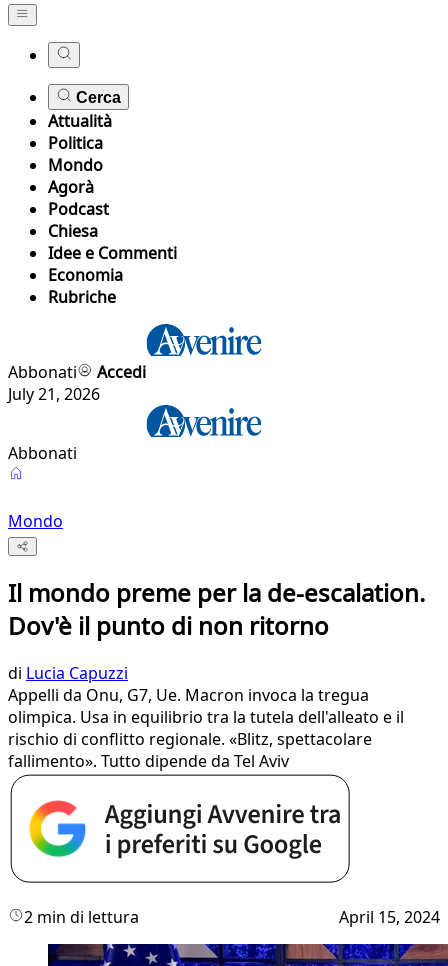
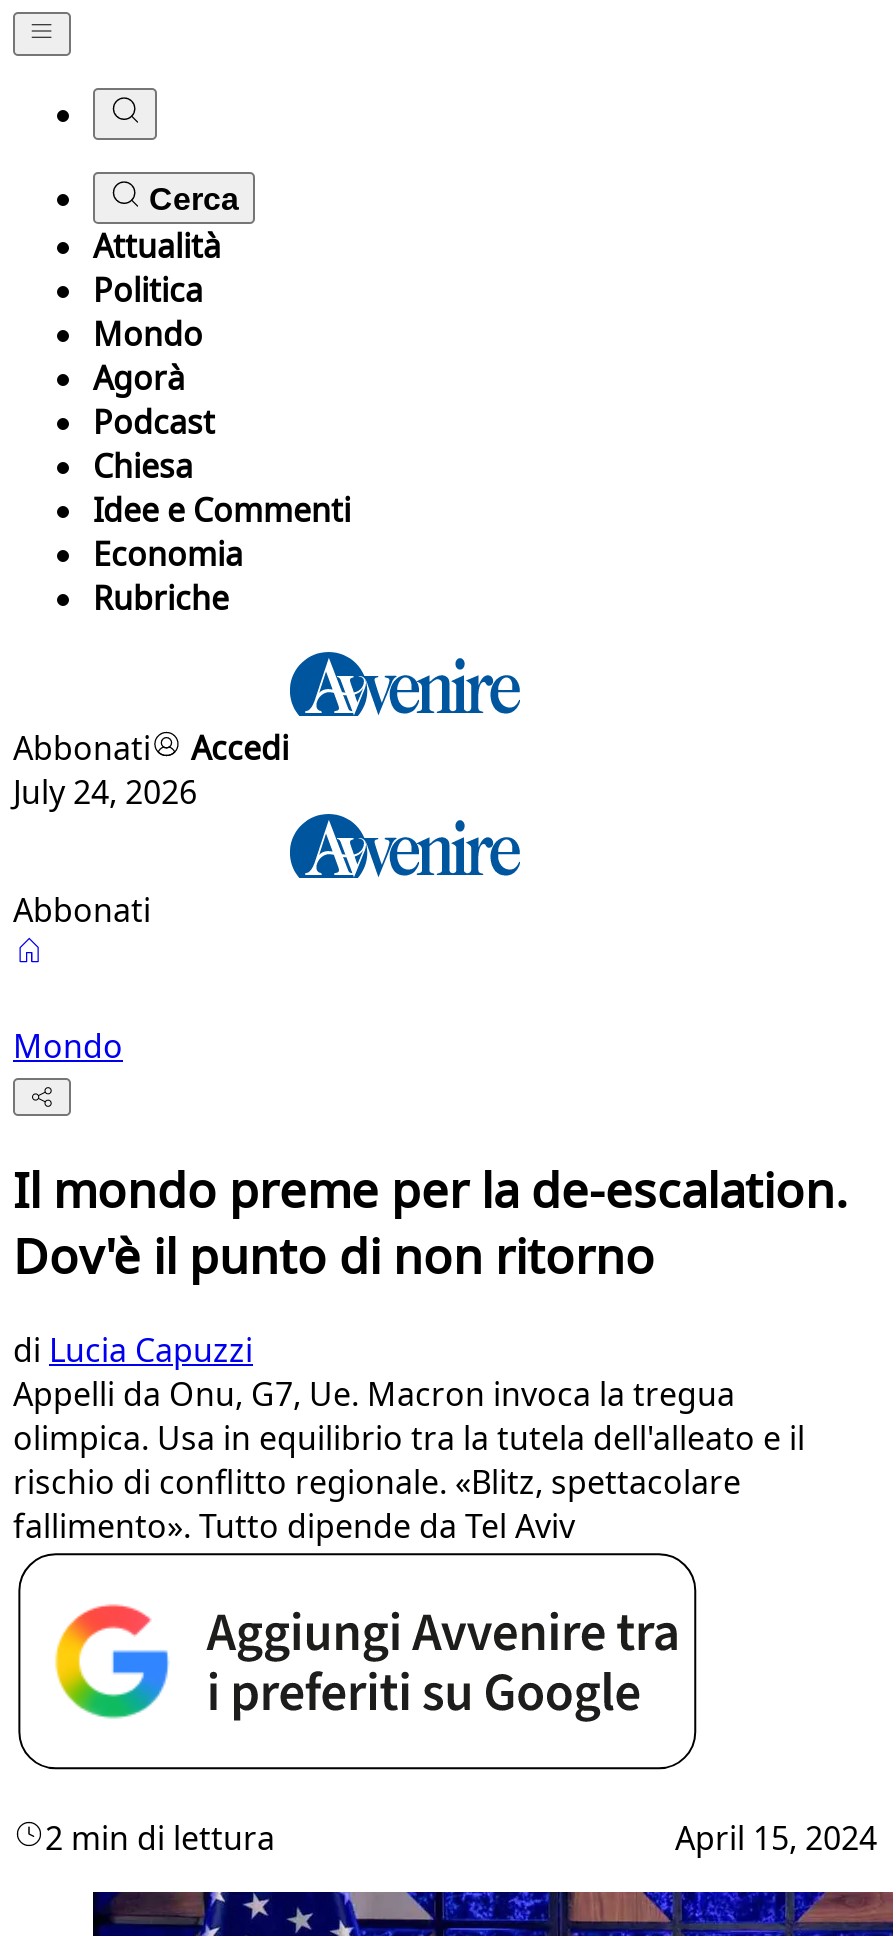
[8,383,100,405] July 21, 2026 -> [13,770,197,814] July 24, 2026

